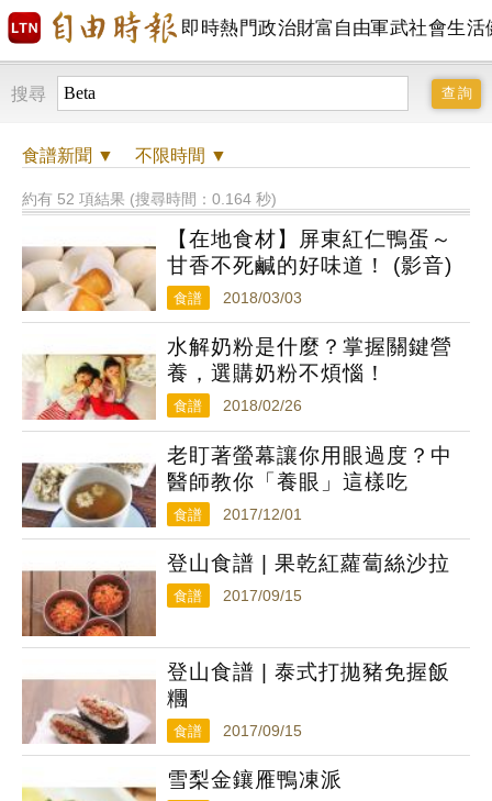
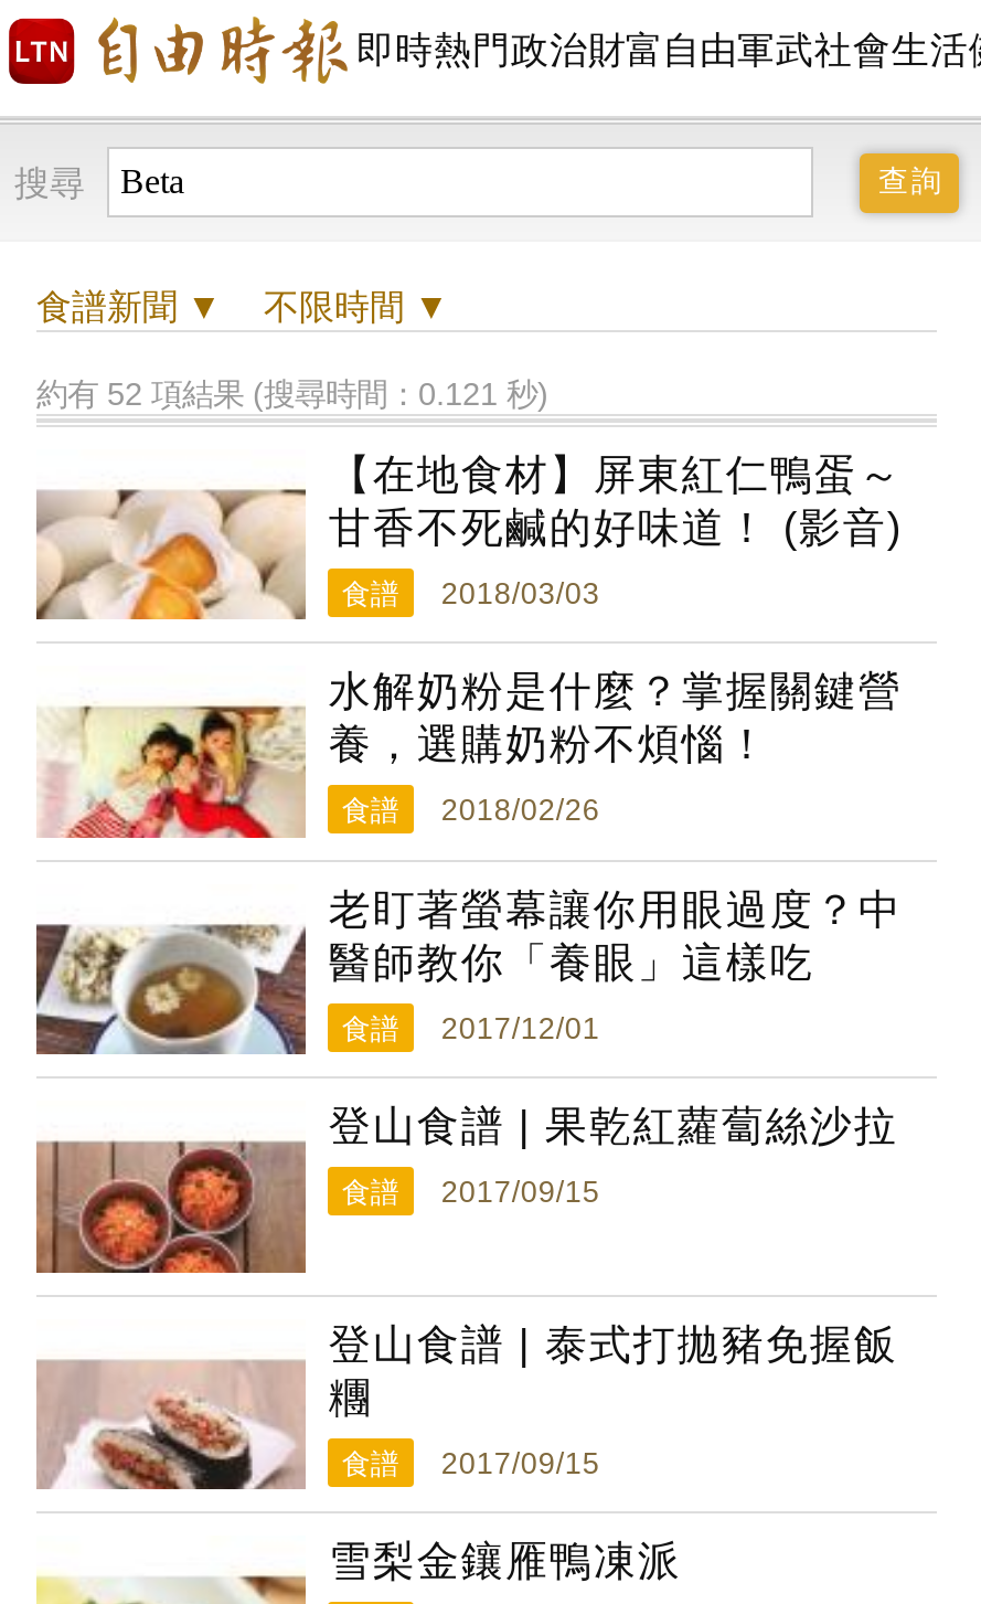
[22,190,277,207] 約有 52 項結果 (搜尋時間：0.164 秒) -> [36,376,548,411] 約有 52 項結果 (搜尋時間：0.121 秒)

